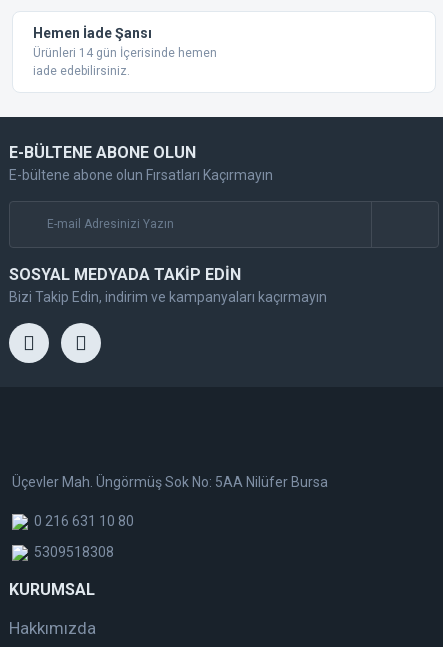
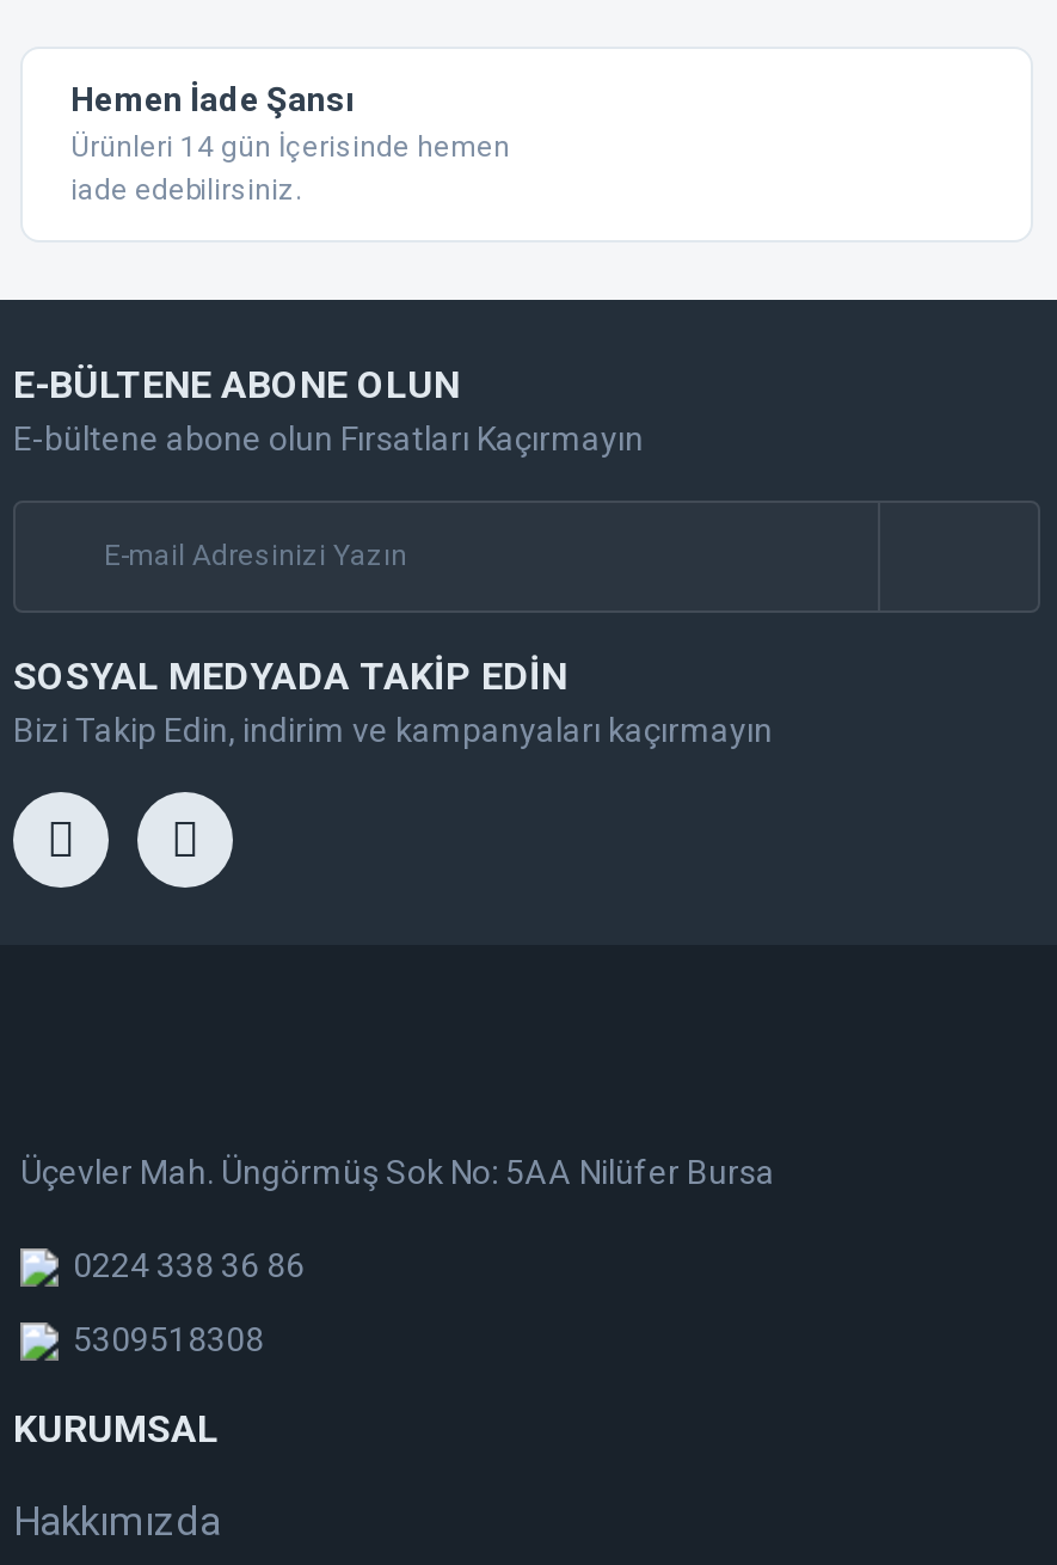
[34,513,134,529] 0 216 631 10 80 -> [73,1246,305,1284] 0224 338 36 86

